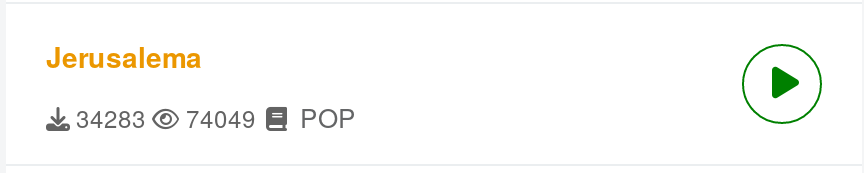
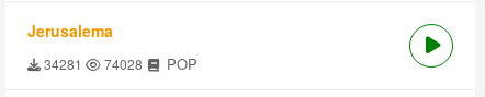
[70,100,152,134] 34283 -> [41,54,86,73] 34281
[180,100,262,134] 74049 -> [101,54,146,73] 74028

